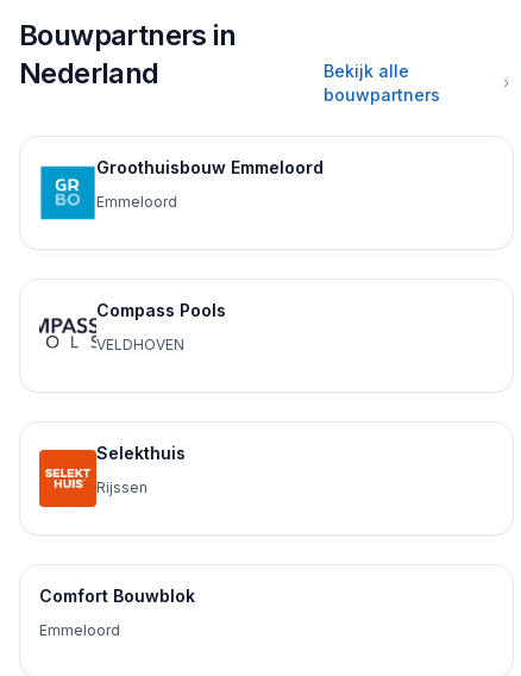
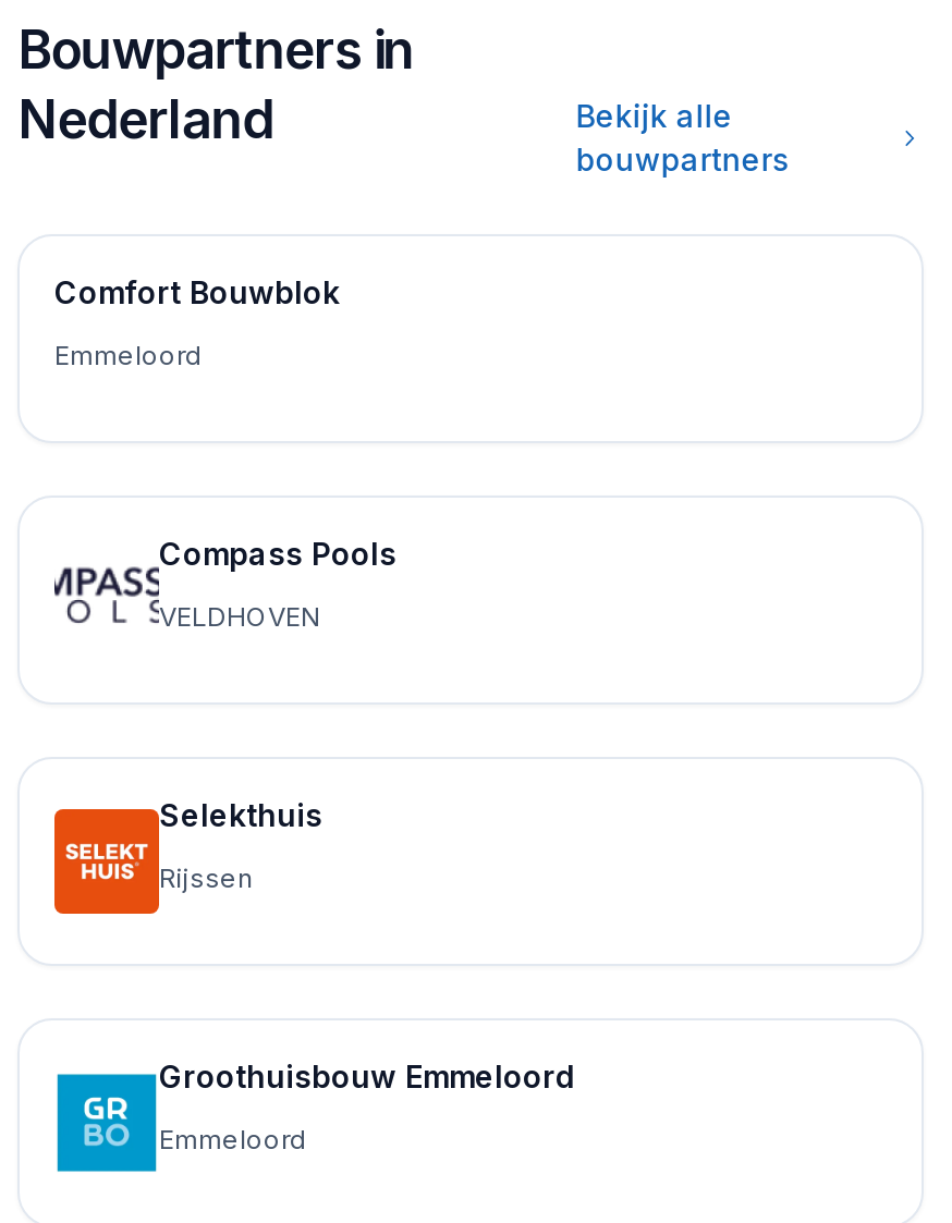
moved [96,157,324,177] -> [159,1057,575,1094]: Groothuisbouw Emmeloord
moved [39,586,195,606] -> [54,273,340,310]: Comfort Bouwblok

